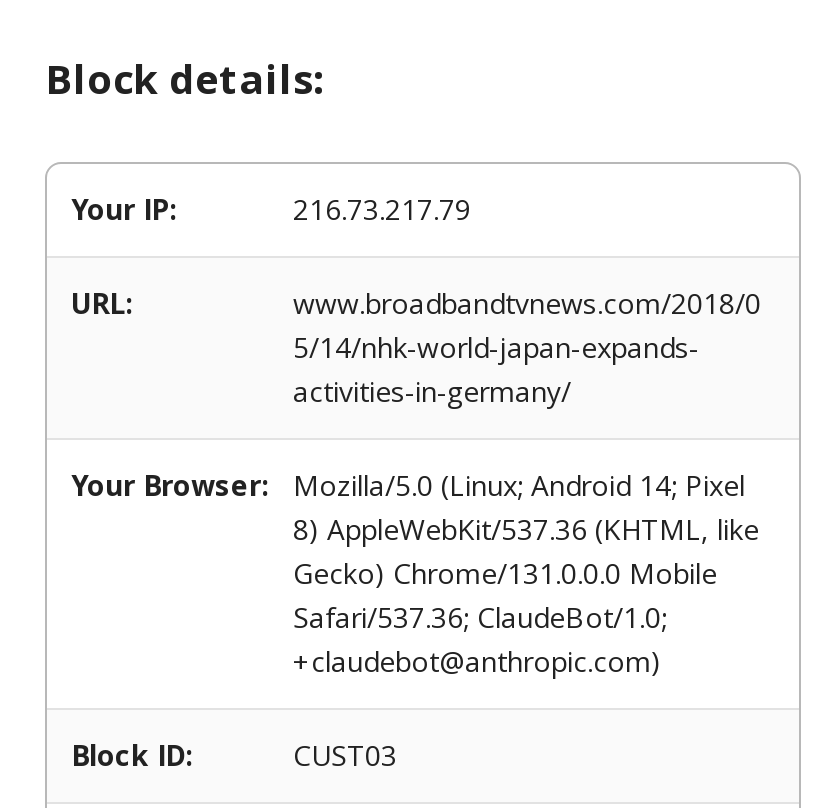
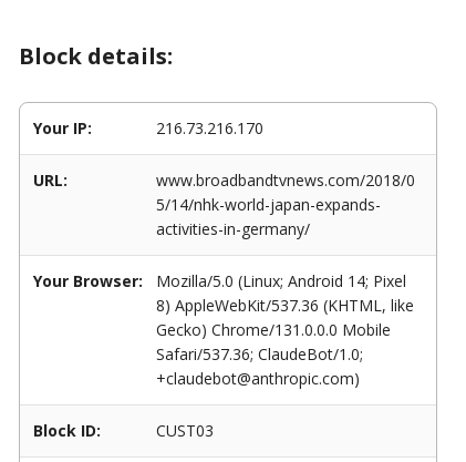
[293,190,471,228] 216.73.217.79 -> [156,117,263,138] 216.73.216.170

